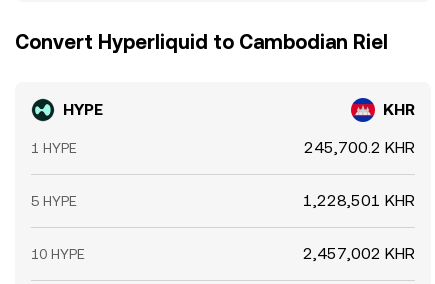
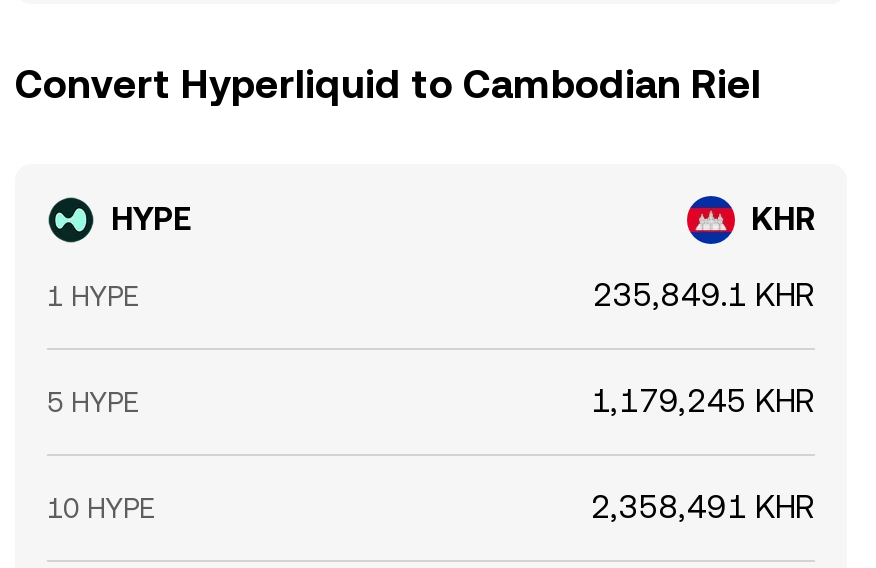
[304,138,415,157] 245,700.2 KHR -> [593,276,815,314] 235,849.1 KHR
[303,191,415,210] 1,228,501 KHR -> [591,382,815,420] 1,179,245 KHR
[303,244,415,263] 2,457,002 KHR -> [591,488,815,526] 2,358,491 KHR

